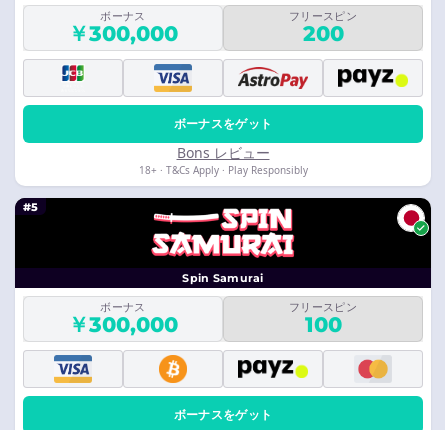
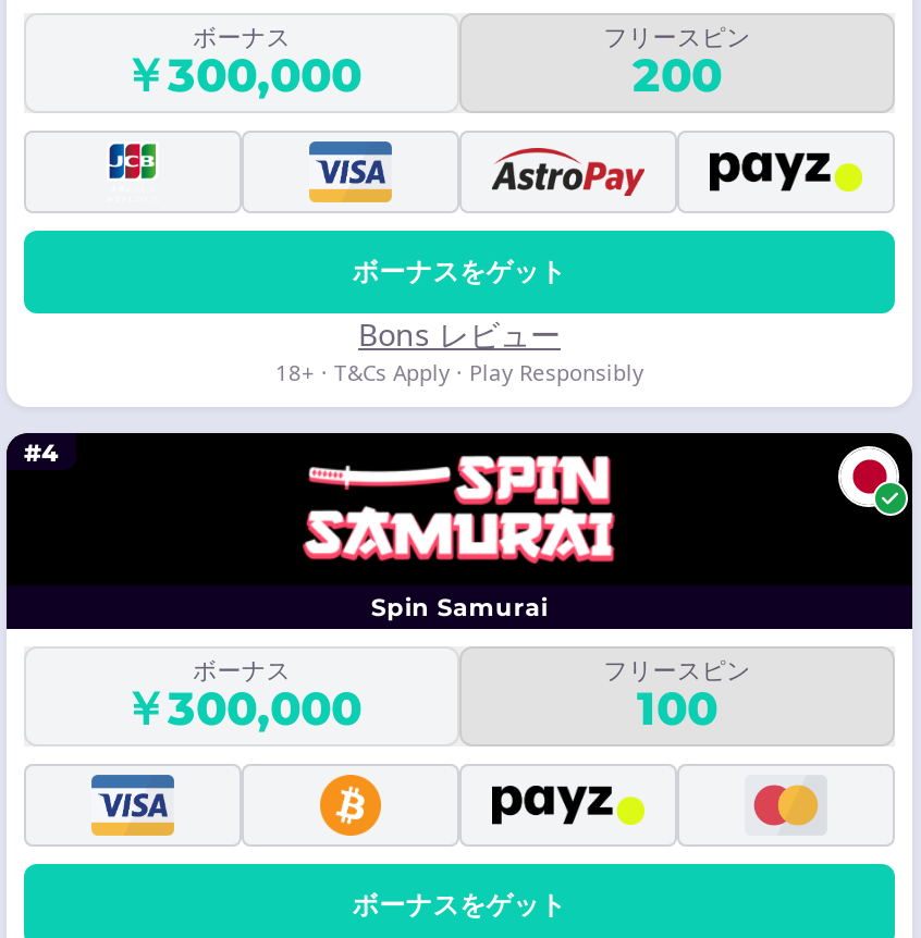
[23,200,38,214] #5 -> [24,437,59,468] #4

